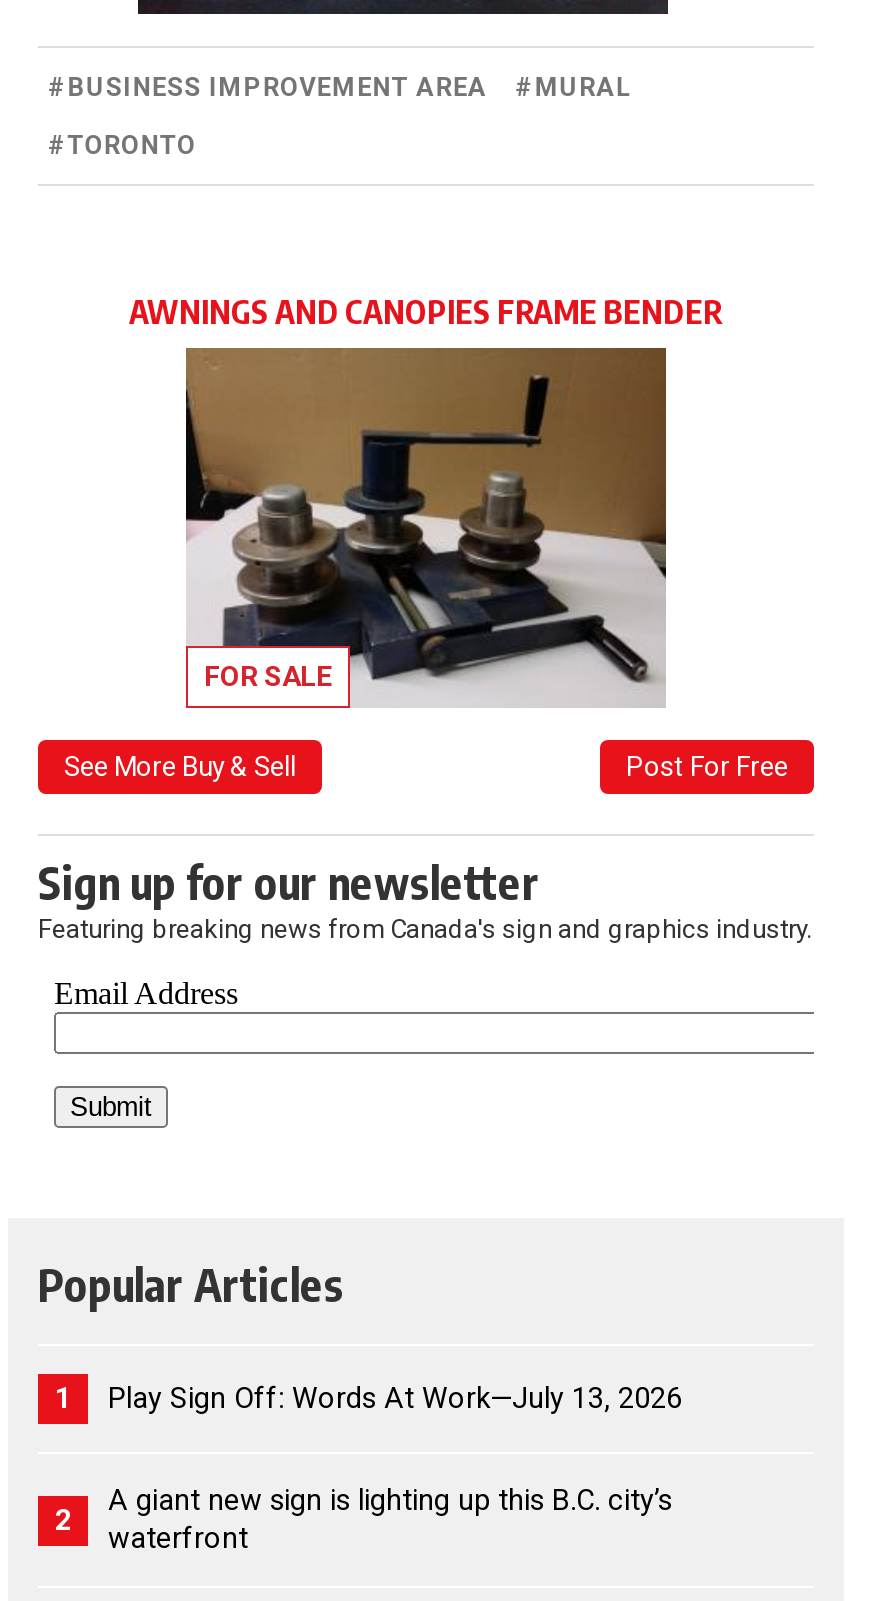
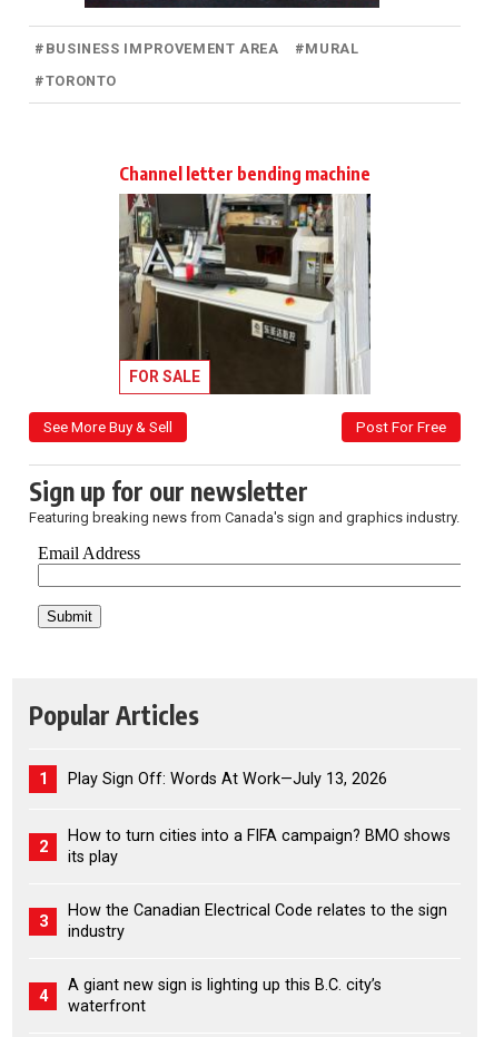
[129,292,723,332] AWNINGS AND CANOPIES FRAME BENDER -> [119,163,371,185] Channel letter bending machine
[184,348,668,710] [image] -> [111,194,378,395] [image]
none -> [38,827,451,931] How to turn cities into a FIFA campaign? BMO shows | its play | 3
none -> [38,901,447,1006] How the Canadian Electrical Code relates to the sign | industry | 4

